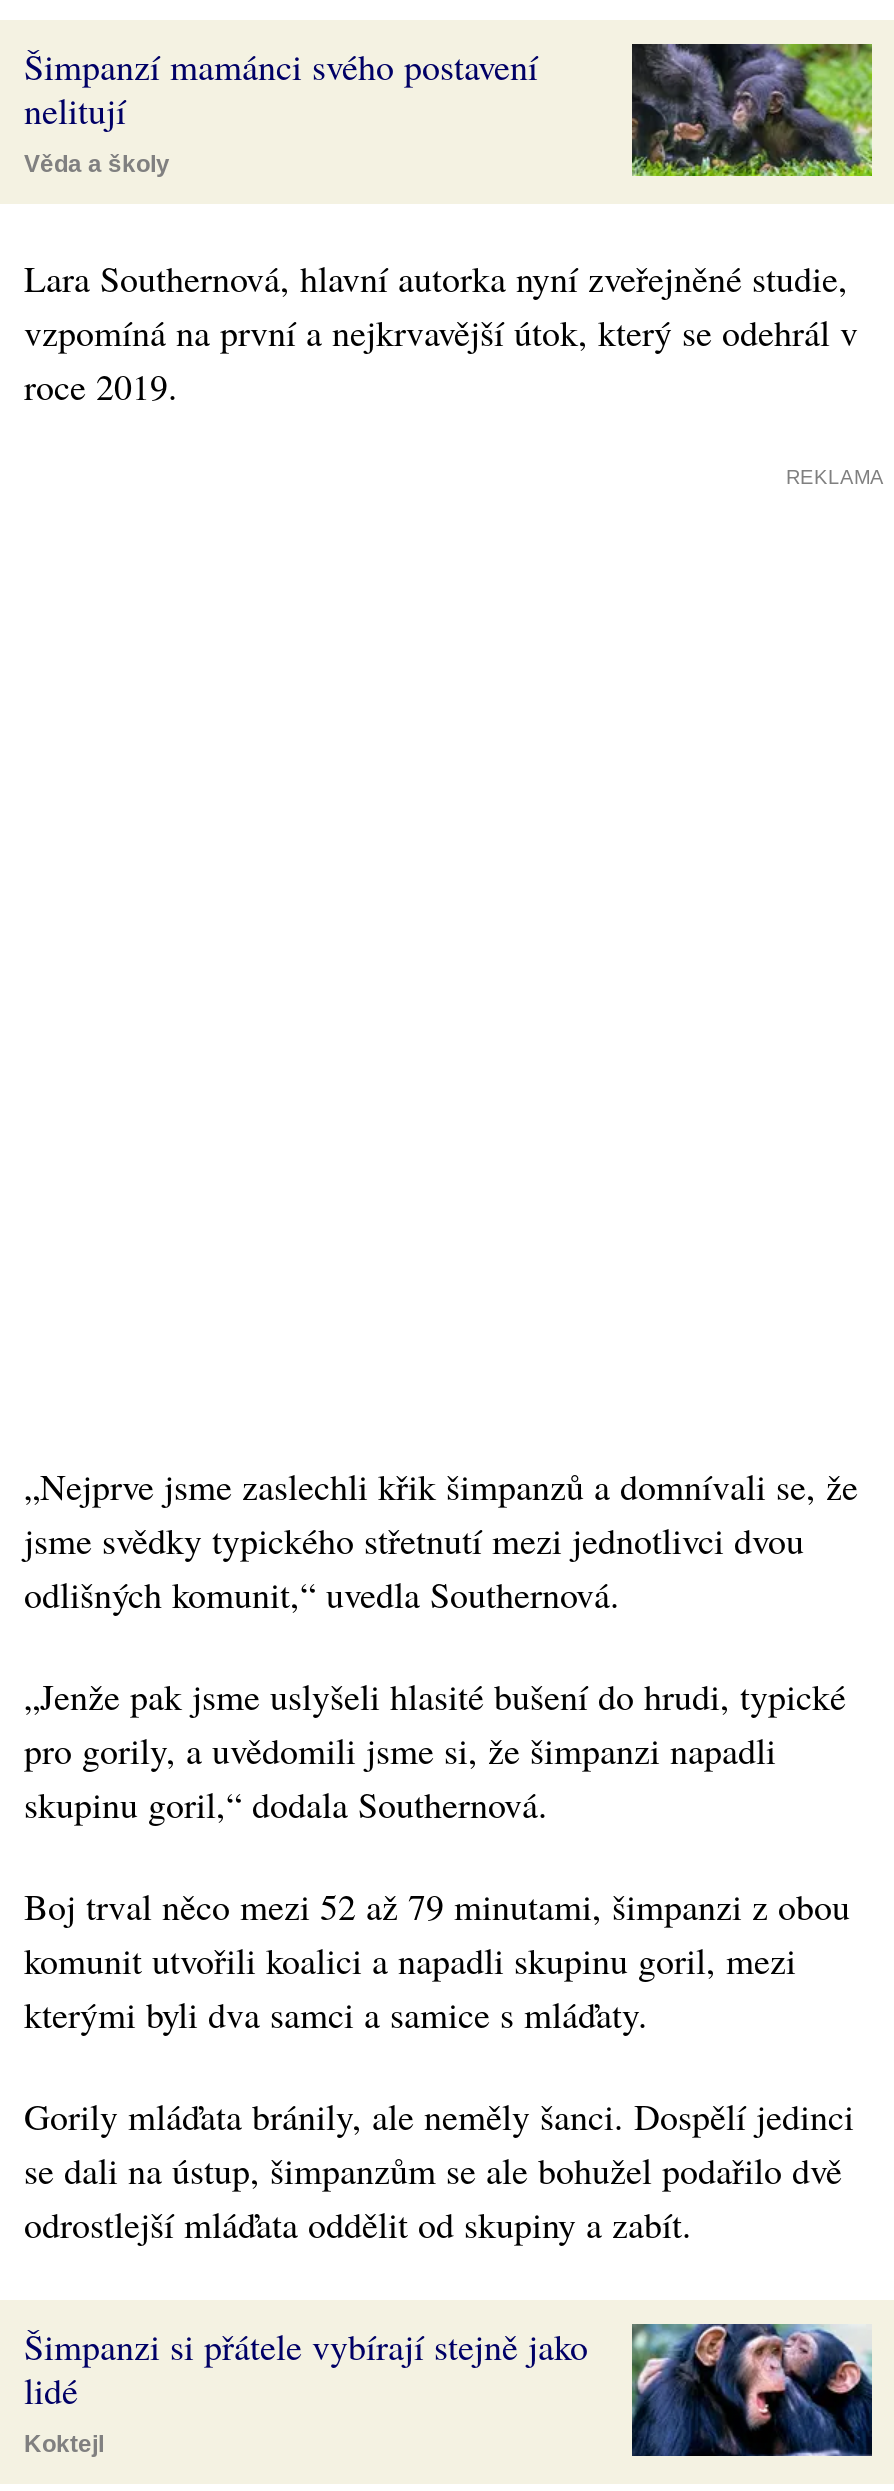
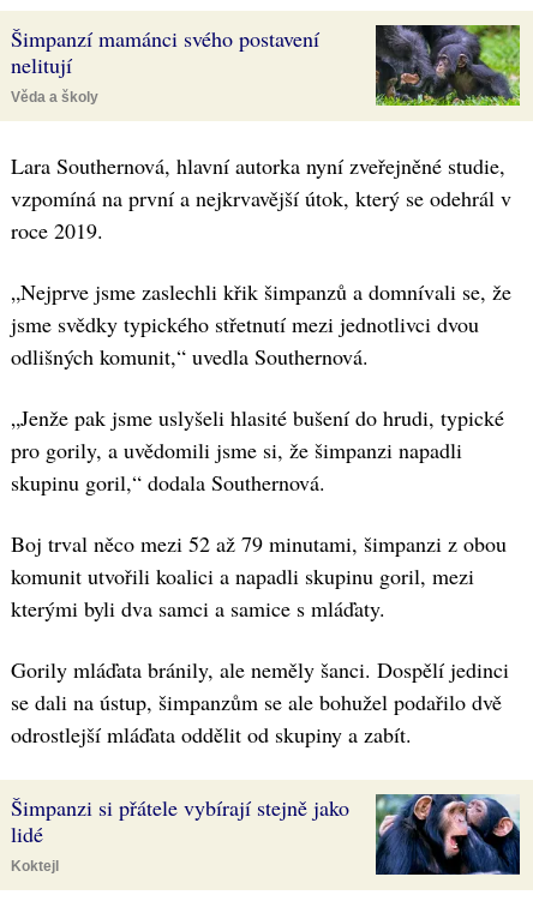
[786,465,884,487] REKLAMA -> none

